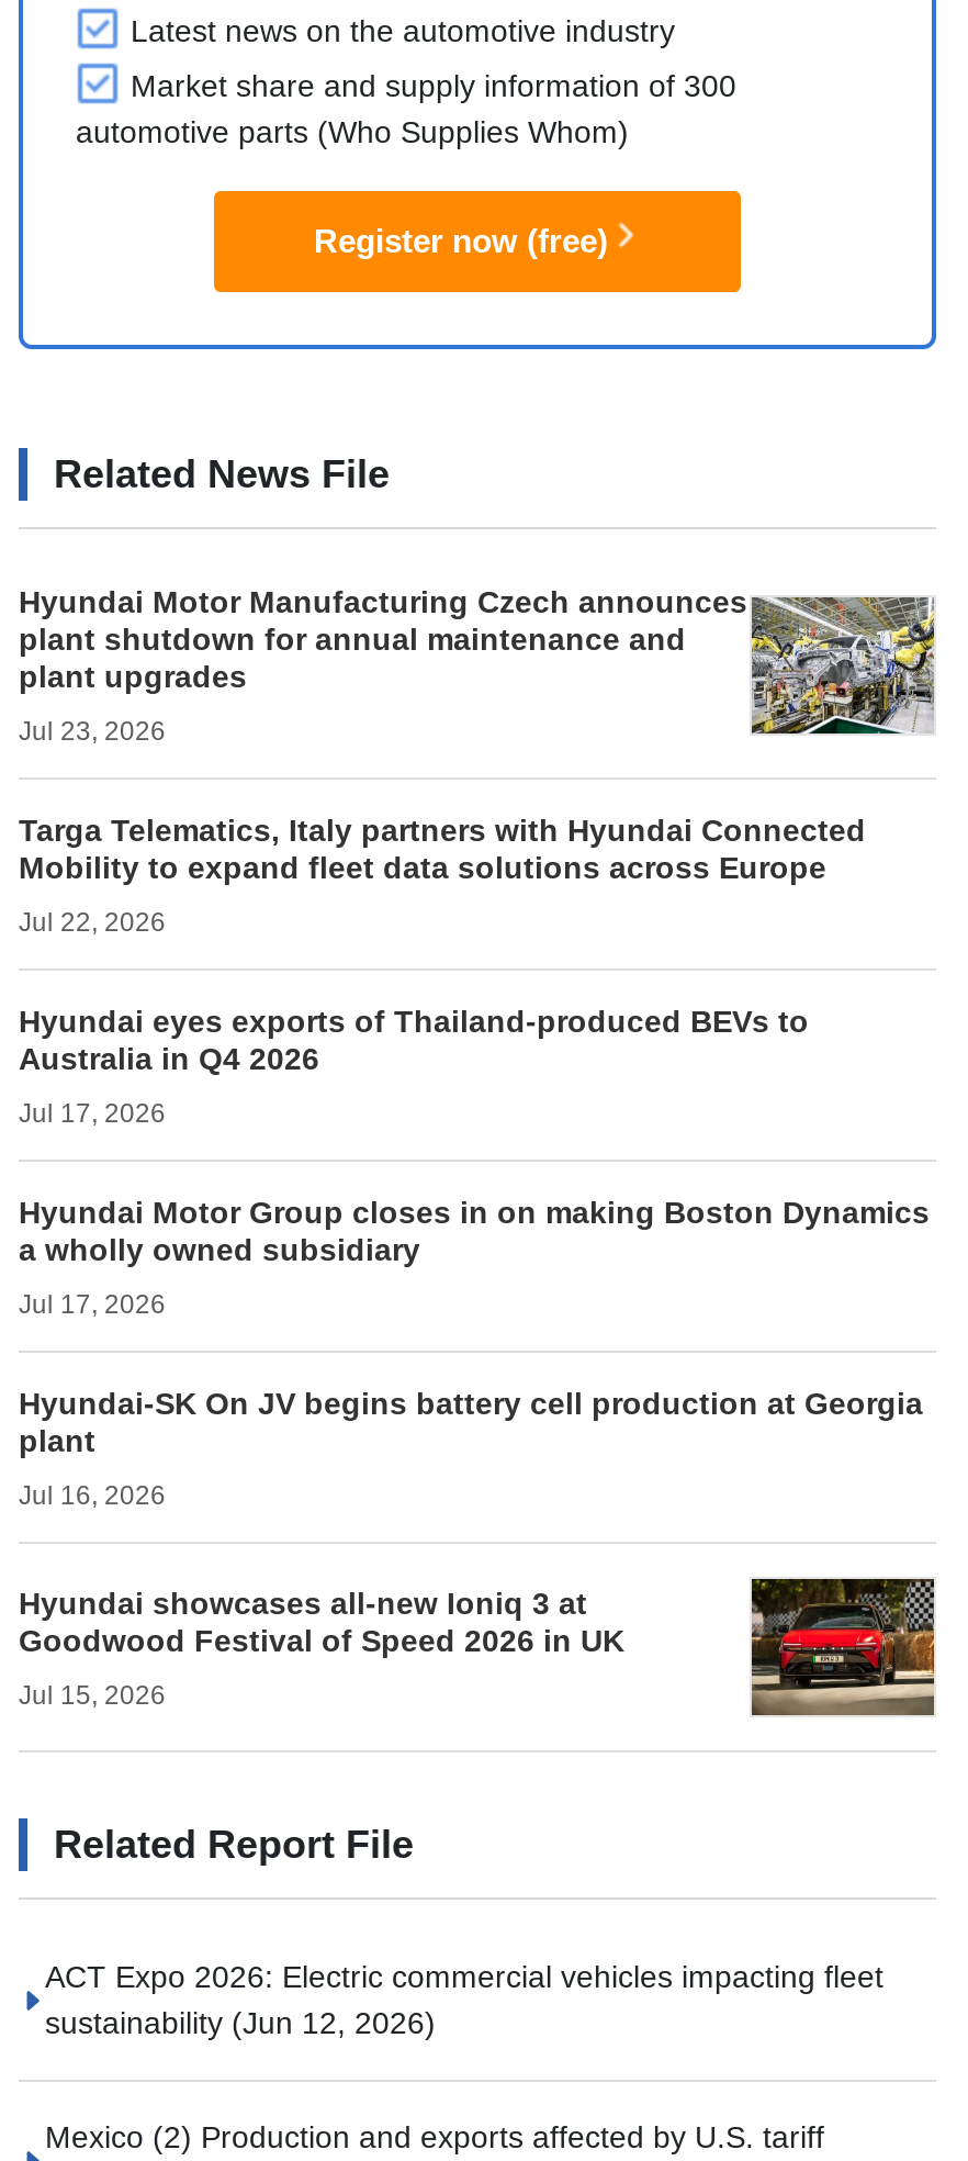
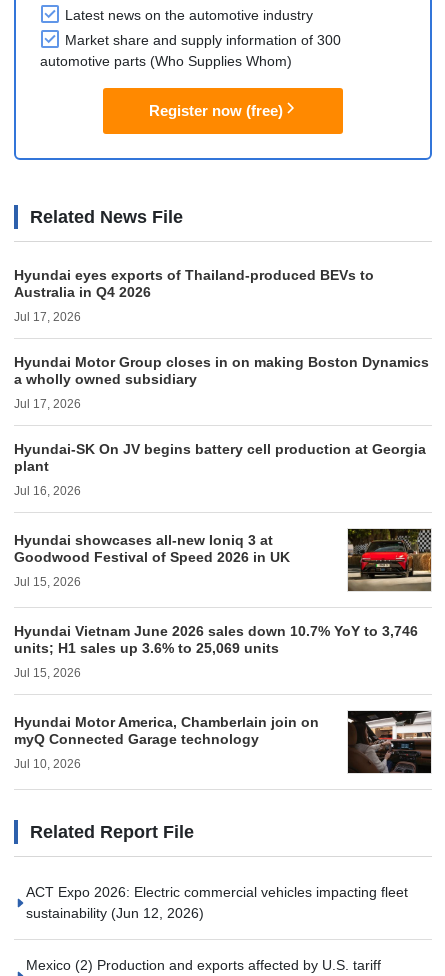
[19,584,936,938] [image] | Hyundai Motor Manufacturing Czech announces | plant shutdown for annual maintenance and | plant upgrades | Jul 23, 2026 | Targa Telematics, Italy partners with Hyundai Connected | Mobility to expand fleet data solutions across Europe | Jul 22, 2026 -> none
moved [19,1004,938,1715] -> [14,267,433,591]: [image] | Hyundai eyes exports of Thailand-produced BEVs to | Australia in Q4 2026 | ... | Goodwood Festival of Speed 2026 in UK | Jul 15, 2026
none -> [14,623,432,774] [image] | Hyundai Vietnam June 2026 sales down 10.7% YoY to 3,746 | units; H1 sales up 3.6% to 25,069 units | Jul 15, 2026 | Hyundai Motor America, Chamberlain join on | myQ Connected Garage technology | Jul 10, 2026

